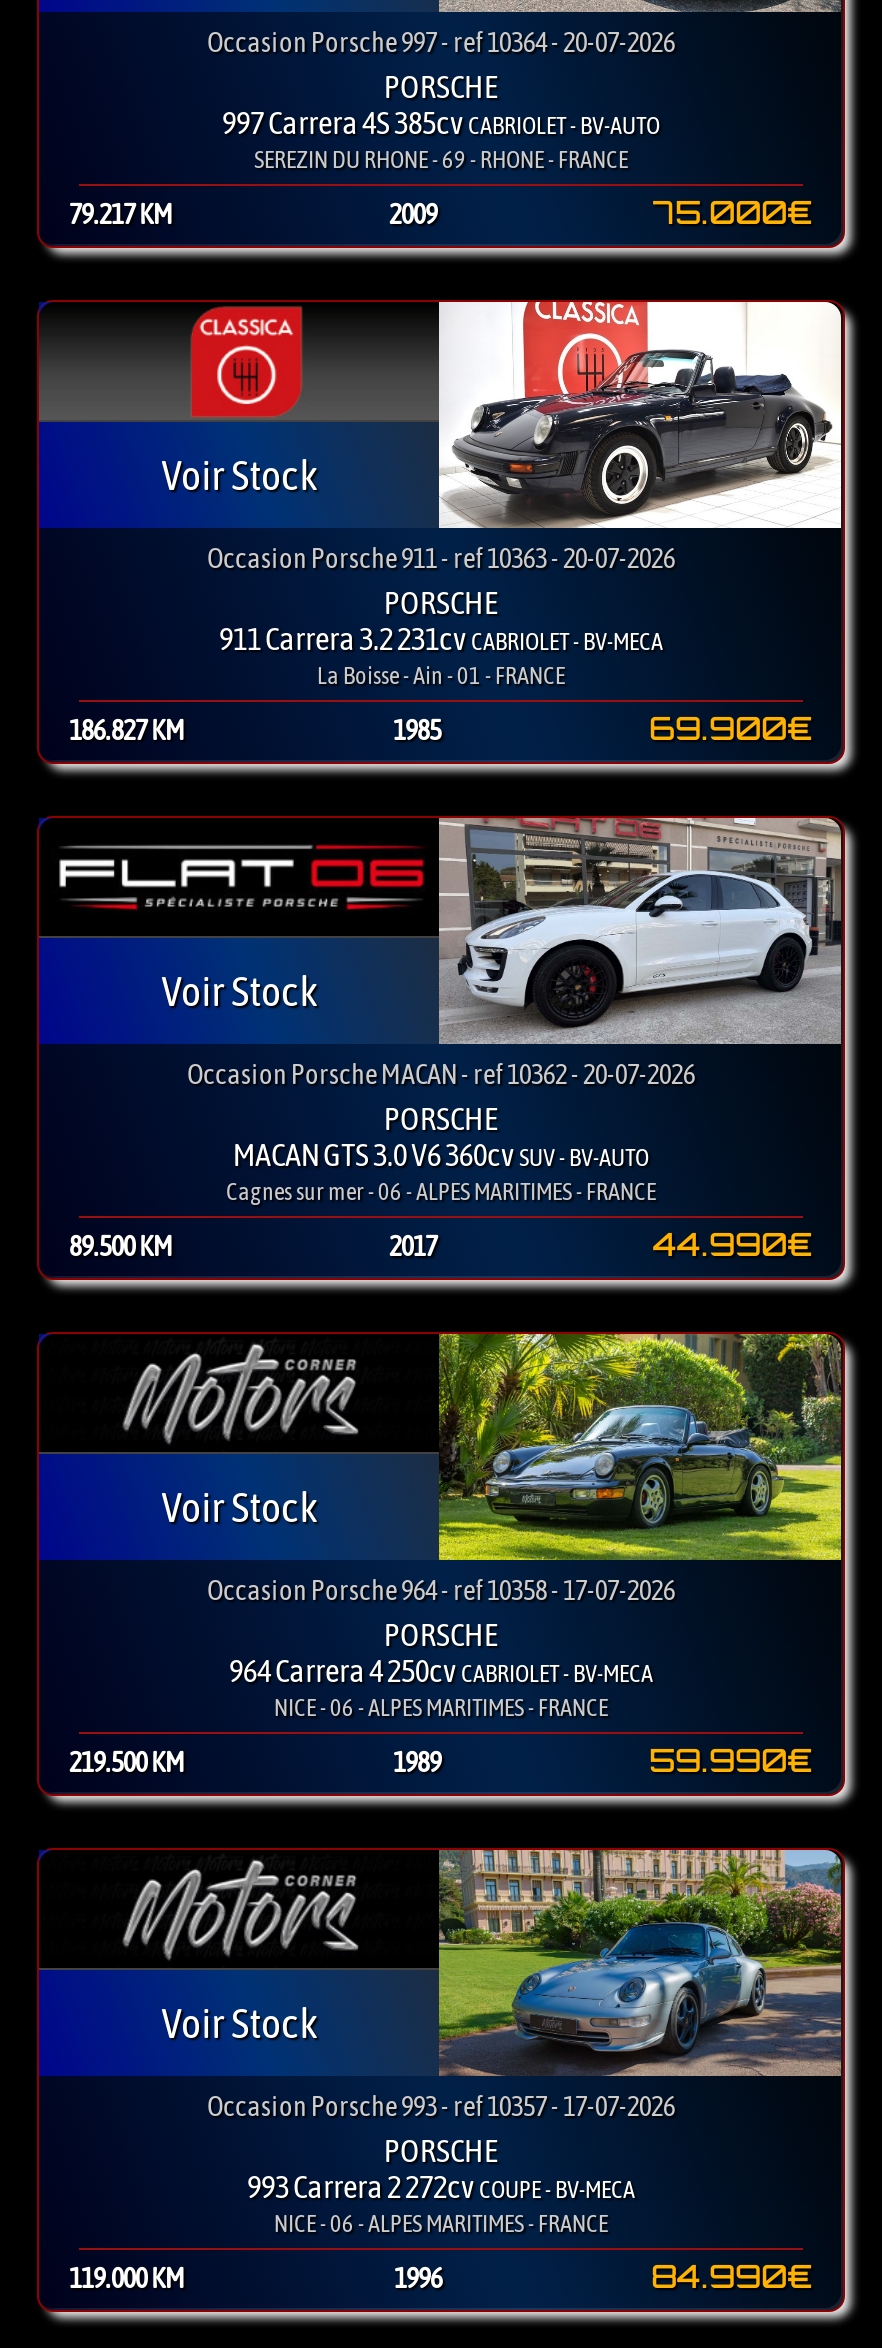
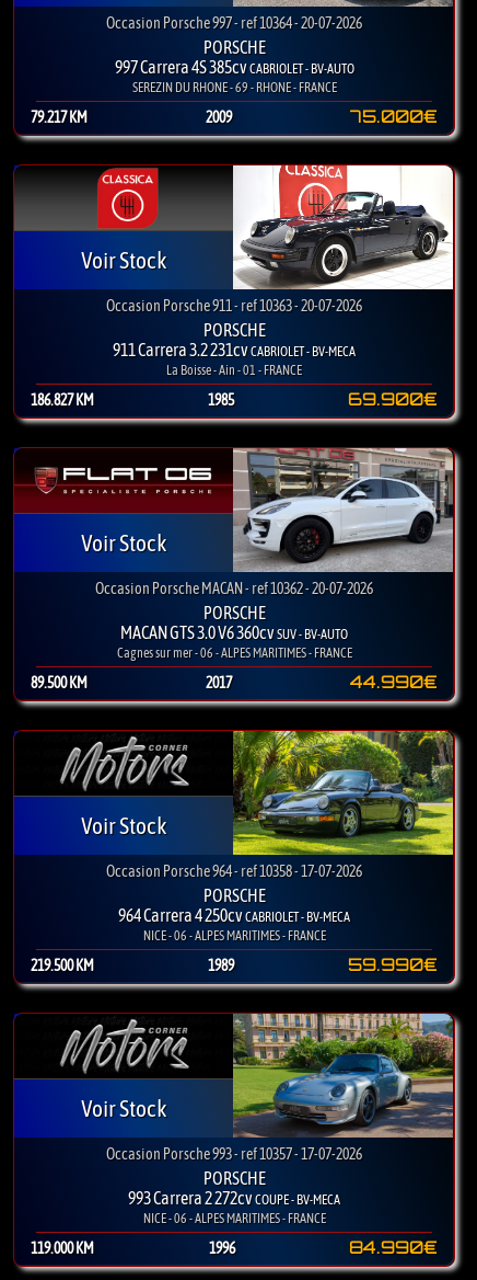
[39,844,439,936] [image] -> [14,464,233,513] [image]

